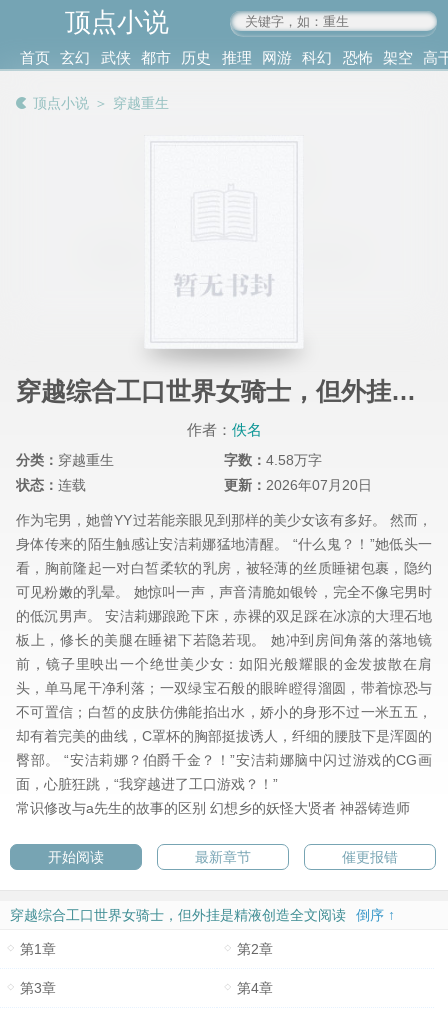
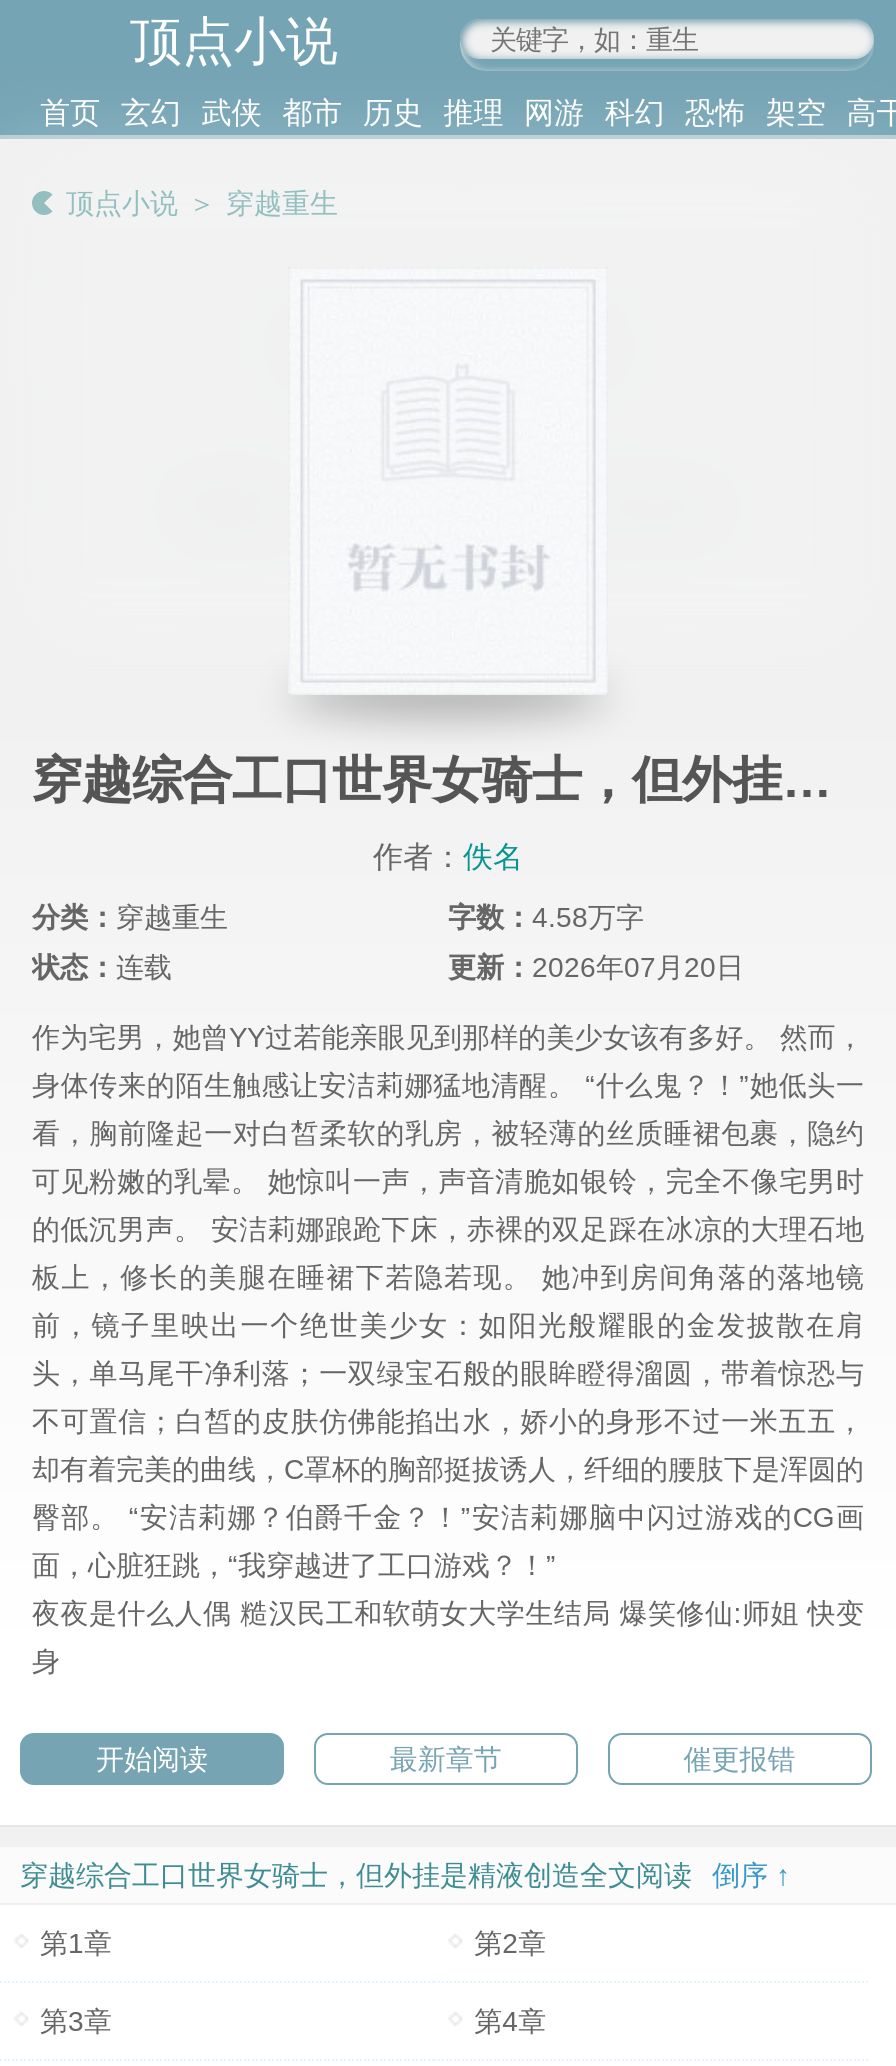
[16,800,410,816] 常识修改与a先生的故事的区别 幻想乡的妖怪大贤者 神器铸造师 -> [32,1598,864,1678] 夜夜是什么人偶 糙汉民工和软萌女大学生结局 爆笑修仙:师姐 快变 | 身

